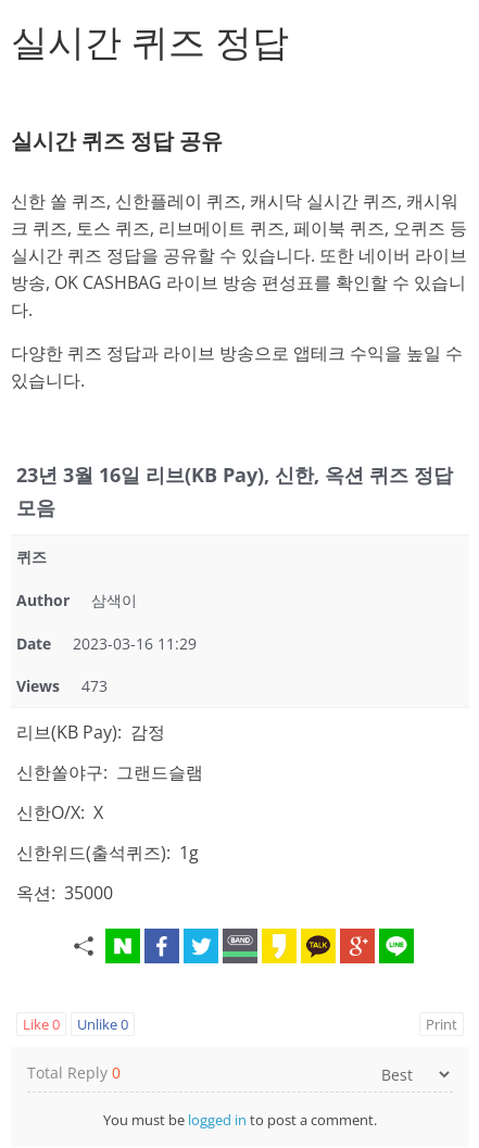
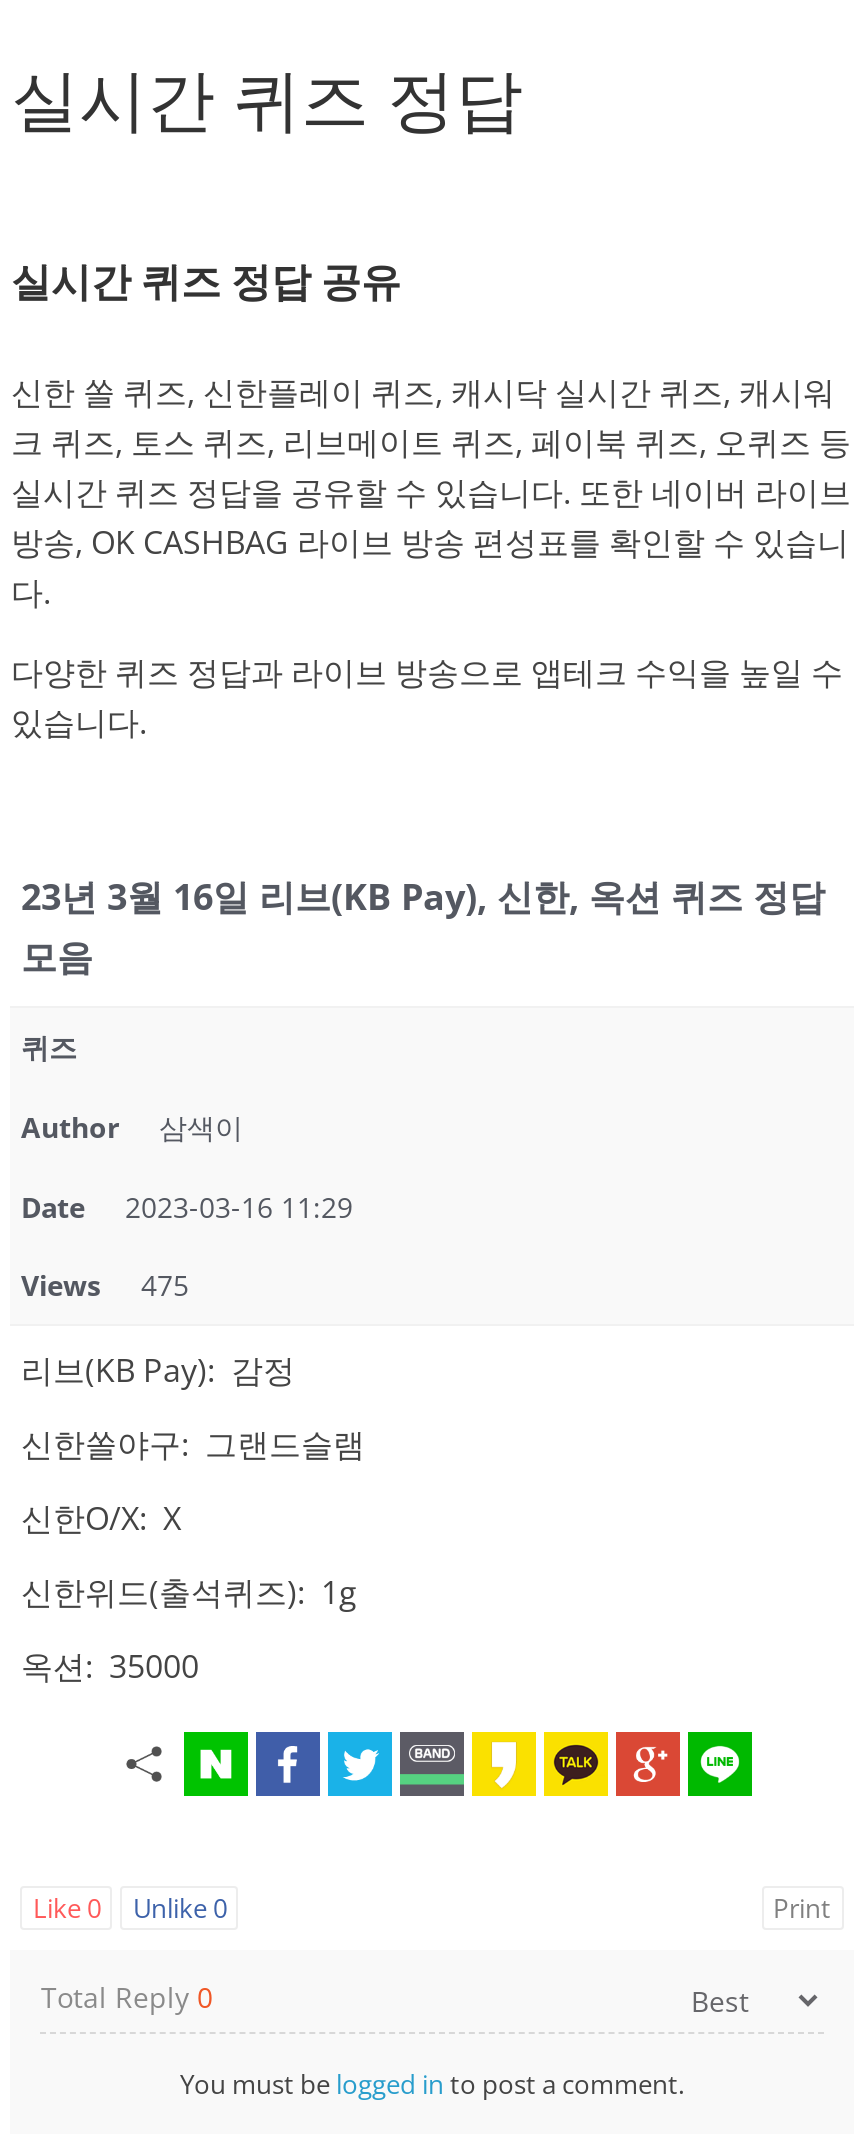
[17,676,108,696] Views 473 -> [21,1266,189,1304] Views 475

